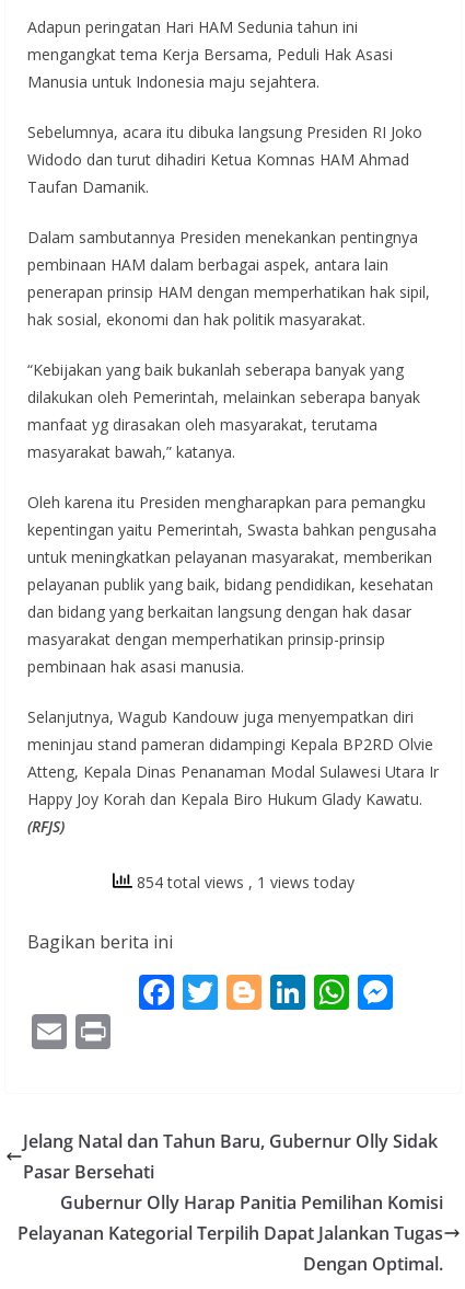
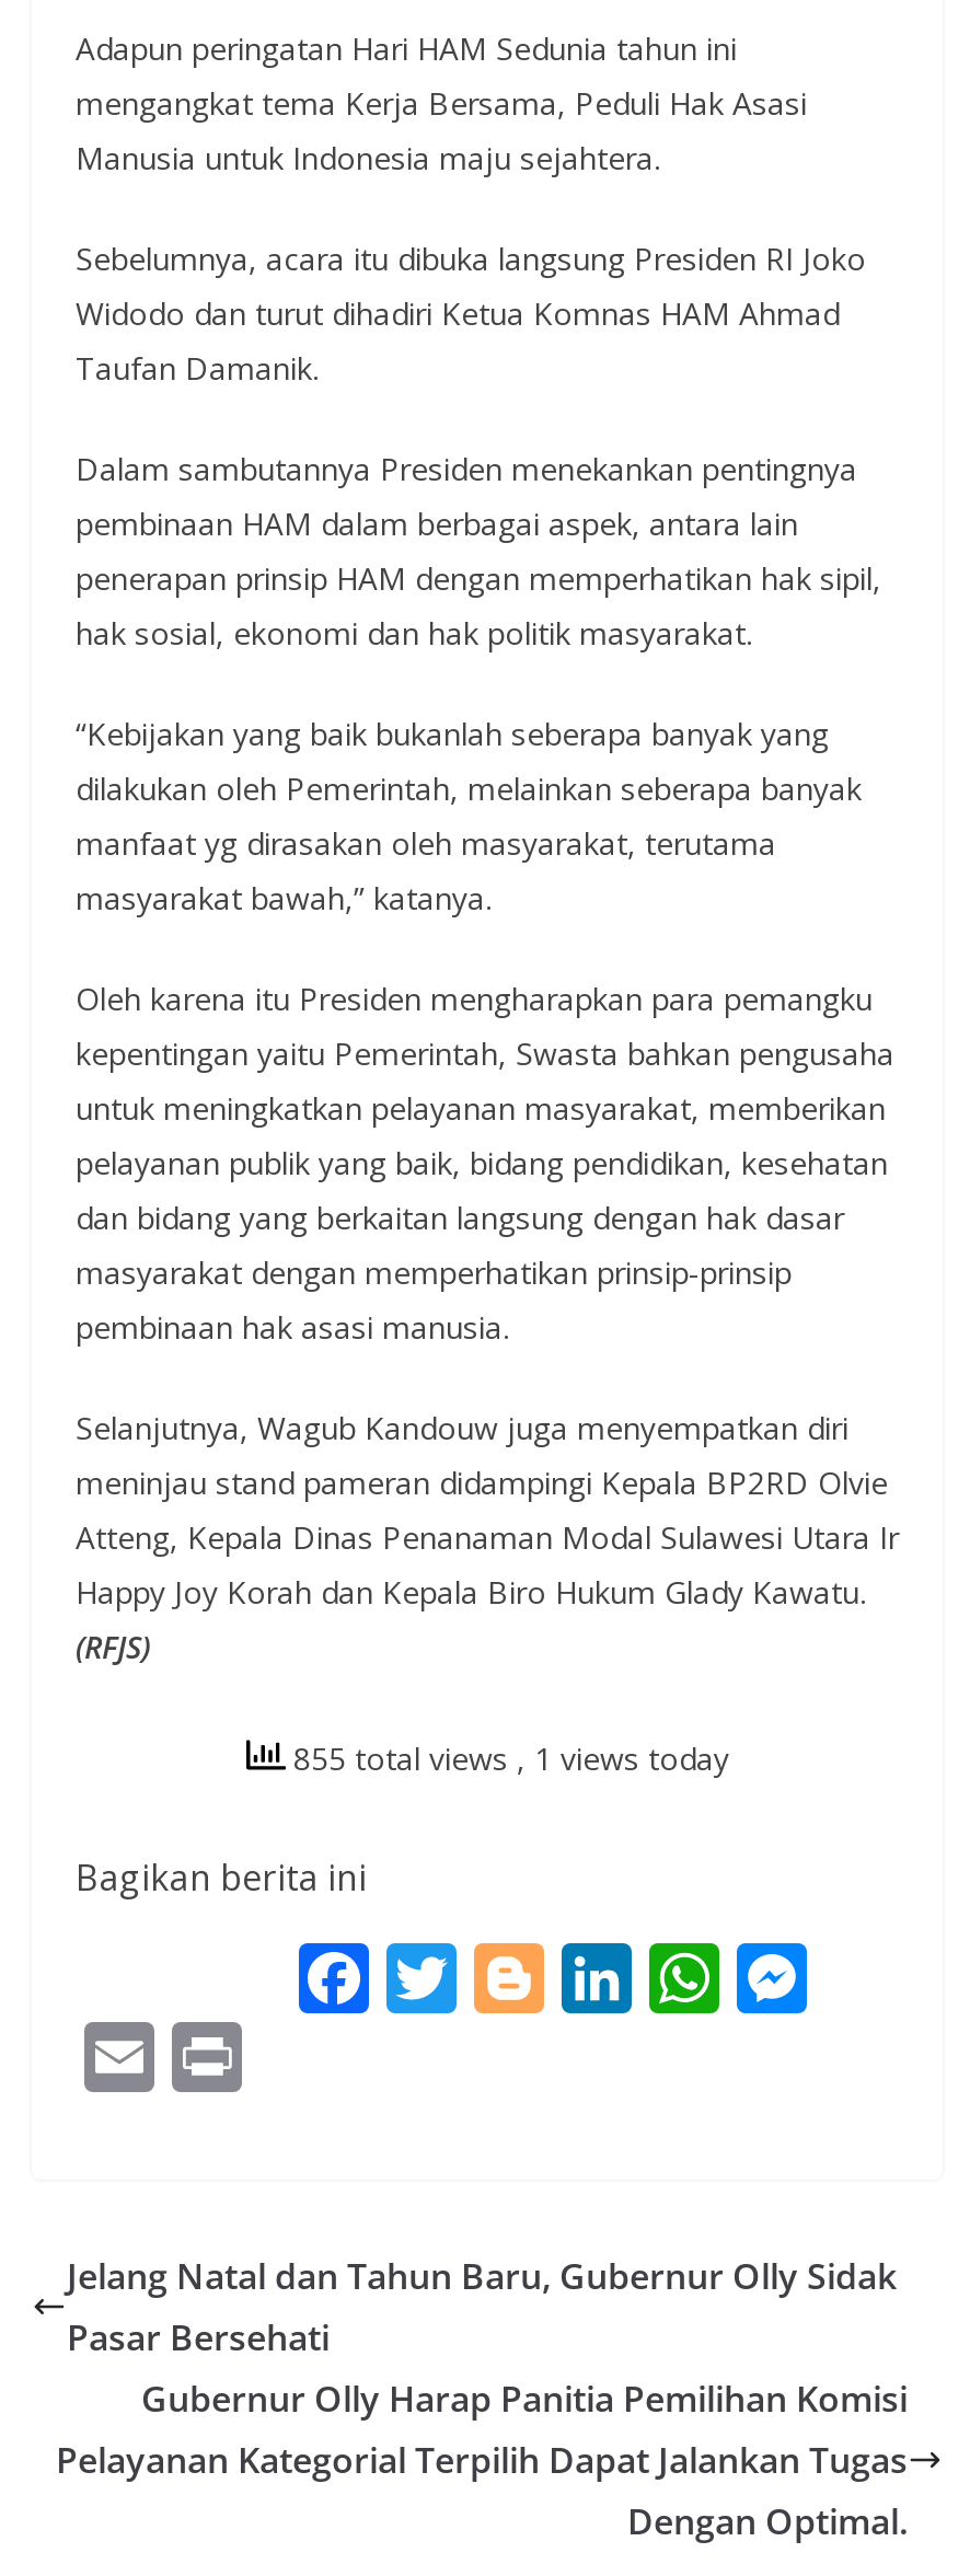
[132,872,354,893] 854 total views, 1 views today -> [285,1738,729,1779] 855 total views, 1 views today

